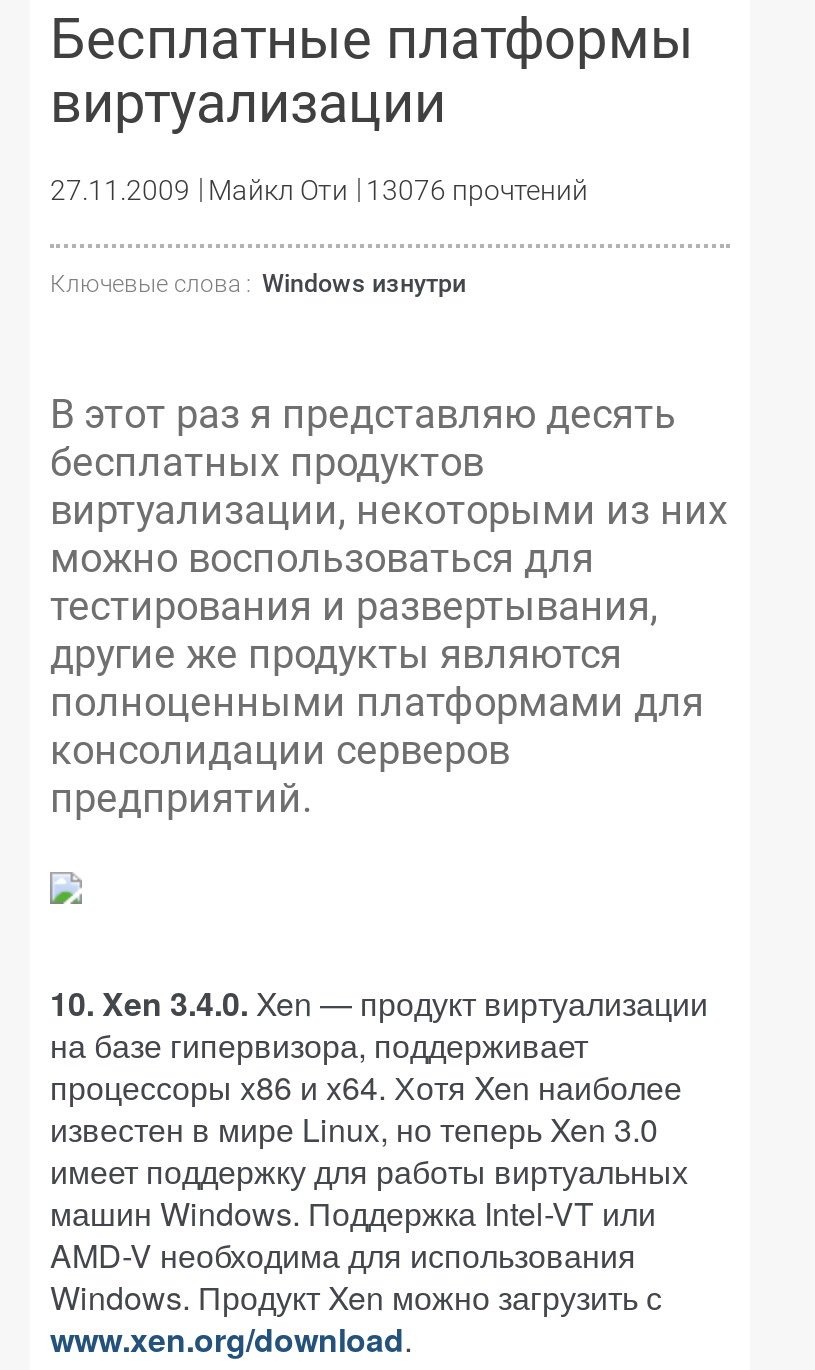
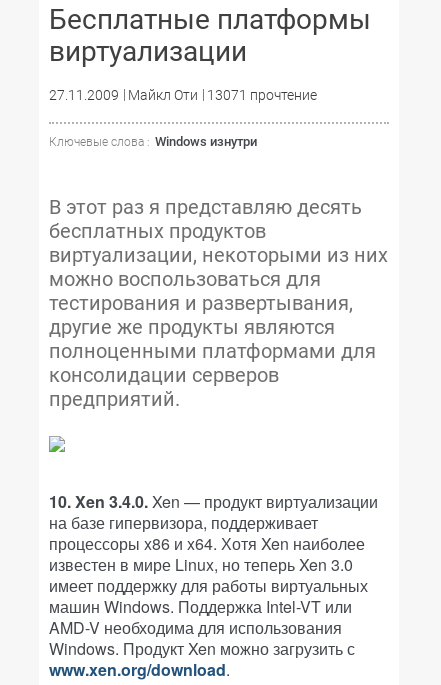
[50,174,588,206] 27.11.2009 Майкл Оти 13076 прочтений -> [49,87,317,103] 27.11.2009 Майкл Оти 13071 прочтение

